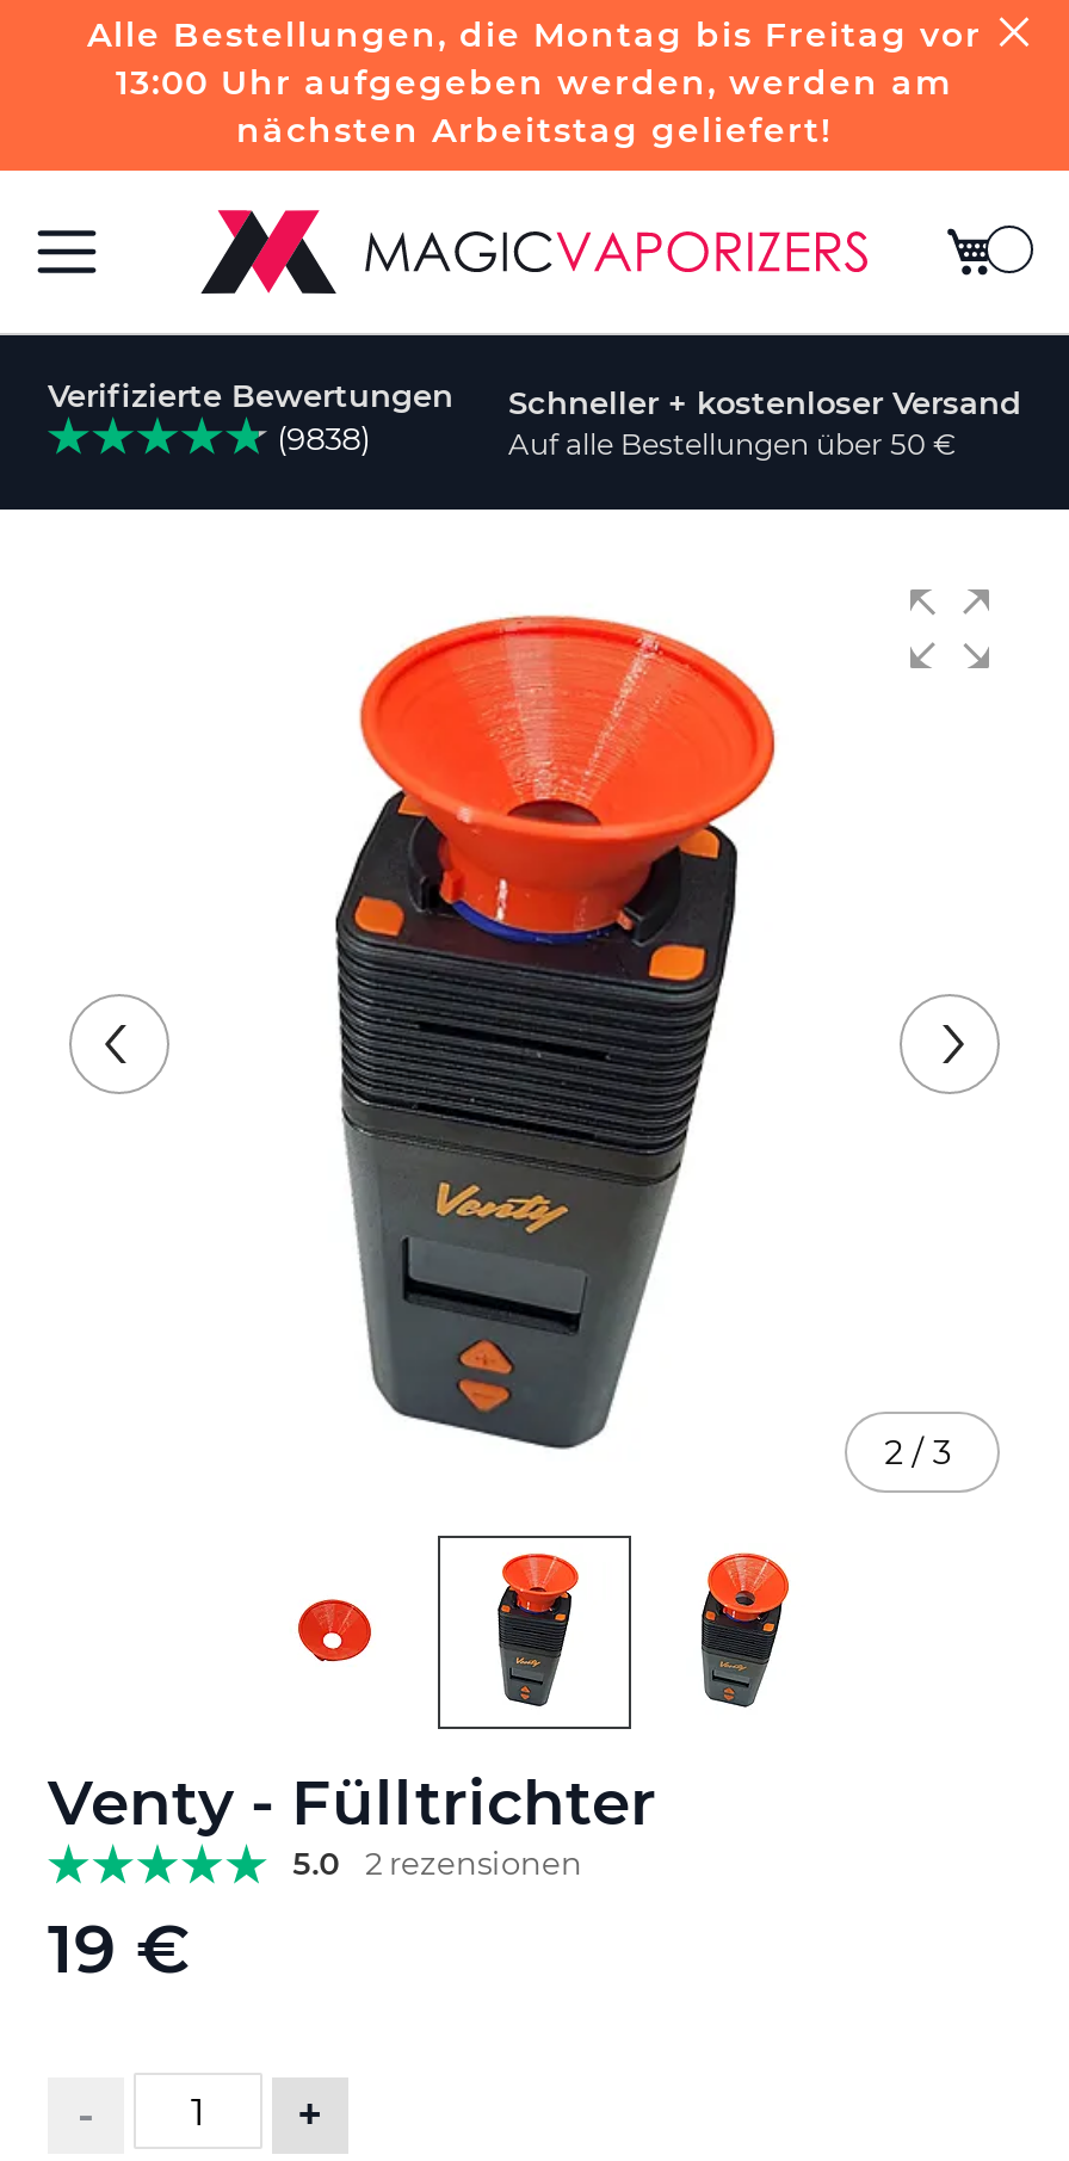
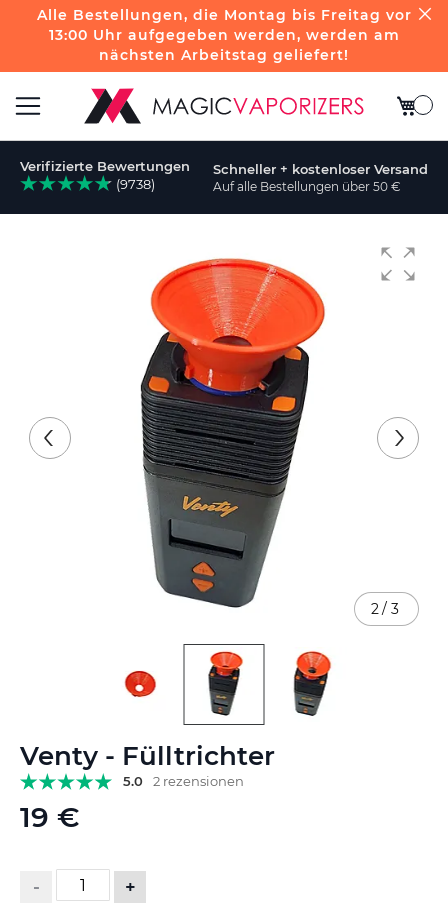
[277,419,370,457] (9838) -> [116,176,155,192] (9738)

